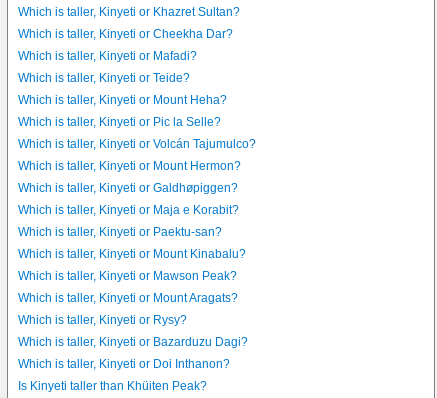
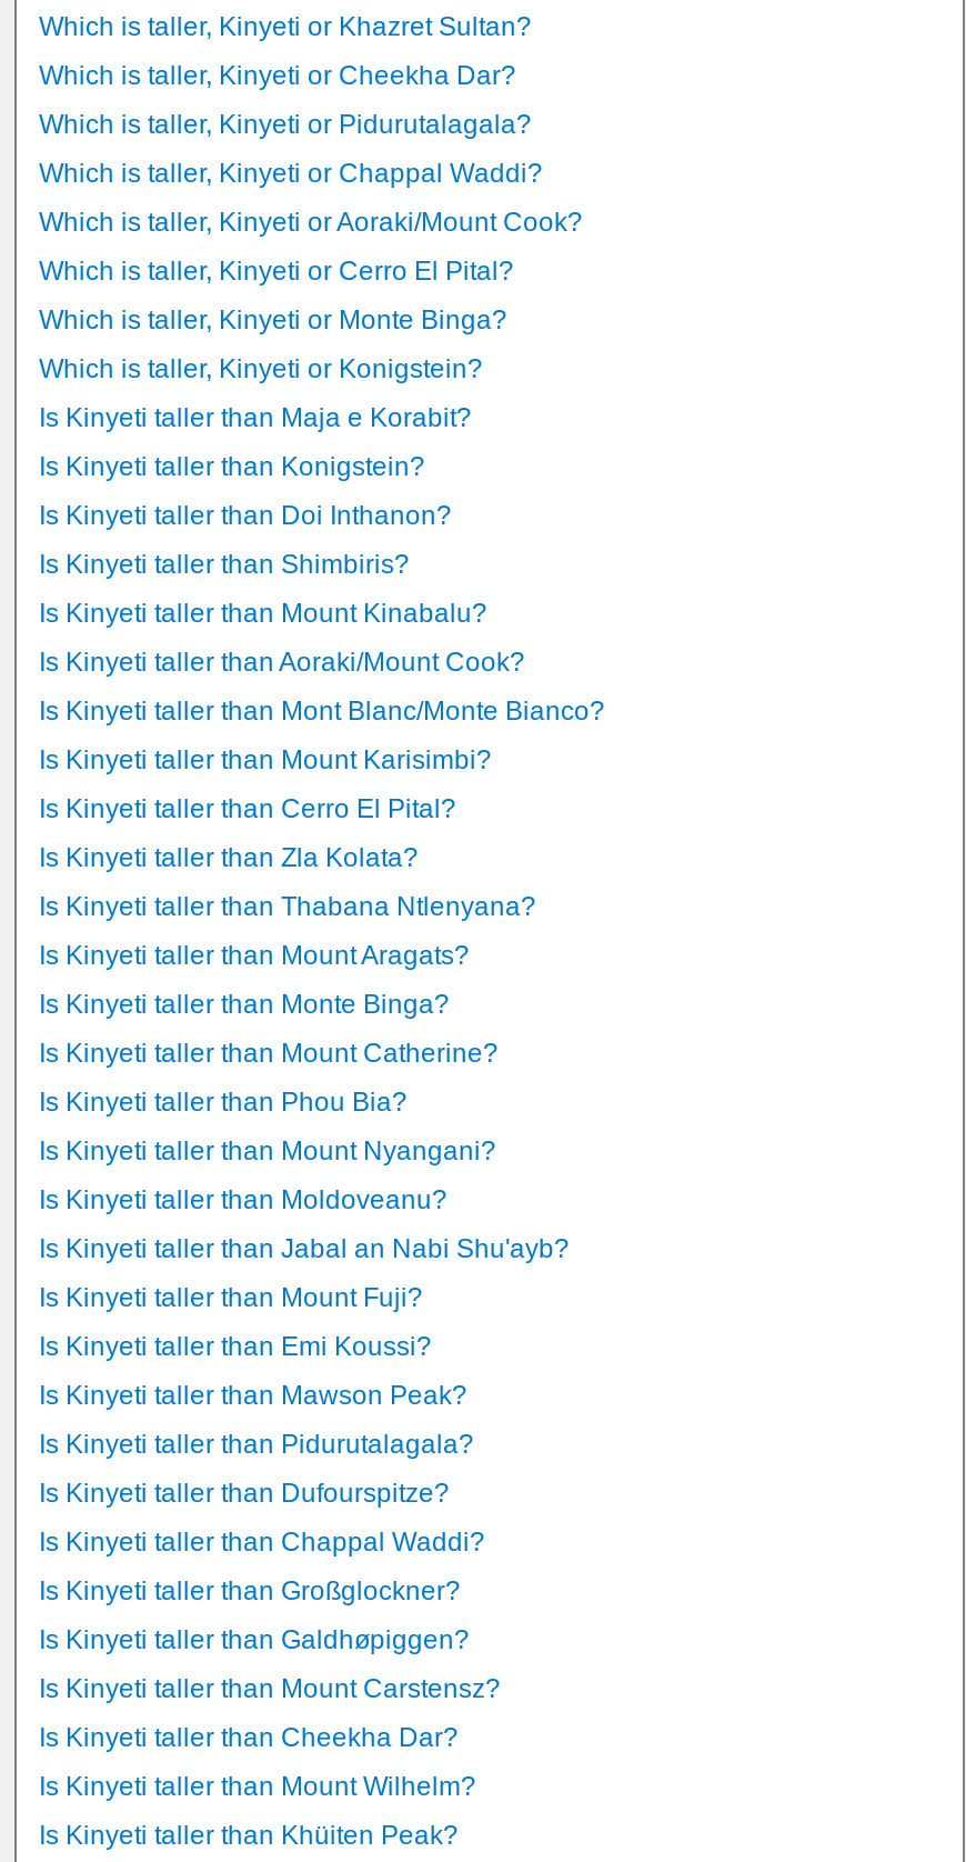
[18,49,256,371] Which is taller, Kinyeti or Mafadi? | Which is taller, Kinyeti or Teide? | Which is taller, Kinyeti or Mount Heha? | Which is taller, Kinyeti or Pic la Selle? | Which is taller, Kinyeti or Volcán Tajumulco? | Which is taller, Kinyeti or Mount Hermon? | Which is taller, Kinyeti or Galdhøpiggen? | Which is taller, Kinyeti or Maja e Korabit? | Which is taller, Kinyeti or Paektu-san? | Which is taller, Kinyeti or Mount Kinabalu? | Which is taller, Kinyeti or Mawson Peak? | Which is taller, Kinyeti or Mount Aragats? | Which is taller, Kinyeti or Rysy? | Which is taller, Kinyeti or Bazarduzu Dagi? | Which is taller, Kinyeti or Doi Inthanon? -> [39,109,605,1802] Which is taller, Kinyeti or Pidurutalagala? | Which is taller, Kinyeti or Chappal Waddi? | Which is taller, Kinyeti or Aoraki/Mount Cook? | Which is taller, Kinyeti or Cerro El Pital? | Which is taller, Kinyeti or Monte Binga? | Which is taller, Kinyeti or Konigstein? | Is Kinyeti taller than Maja e Korabit? | Is Kinyeti taller than Konigstein? | Is Kinyeti taller than Doi Inthanon? | Is Kinyeti taller than Shimbiris? | Is Kinyeti taller than Mount Kinabalu? | Is Kinyeti taller than Aoraki/Mount Cook? | Is Kinyeti taller than Mont Blanc/Monte Bianco? | Is Kinyeti taller than Mount Karisimbi? | Is Kinyeti taller than Cerro El Pital? | Is Kinyeti taller than Zla Kolata? | Is Kinyeti taller than Thabana Ntlenyana? | Is Kinyeti taller than Mount Aragats? | Is Kinyeti taller than Monte Binga? | Is Kinyeti taller than Mount Catherine? | Is Kinyeti taller than Phou Bia? | Is Kinyeti taller than Mount Nyangani? | Is Kinyeti taller than Moldoveanu? | Is Kinyeti taller than Jabal an Nabi Shu'ayb? | Is Kinyeti taller than Mount Fuji? | Is Kinyeti taller than Emi Koussi? | Is Kinyeti taller than Mawson Peak? | Is Kinyeti taller than Pidurutalagala? | Is Kinyeti taller than Dufourspitze? | Is Kinyeti taller than Chappal Waddi? | Is Kinyeti taller than Großglockner? | Is Kinyeti taller than Galdhøpiggen? | Is Kinyeti taller than Mount Carstensz? | Is Kinyeti taller than Cheekha Dar? | Is Kinyeti taller than Mount Wilhelm?

